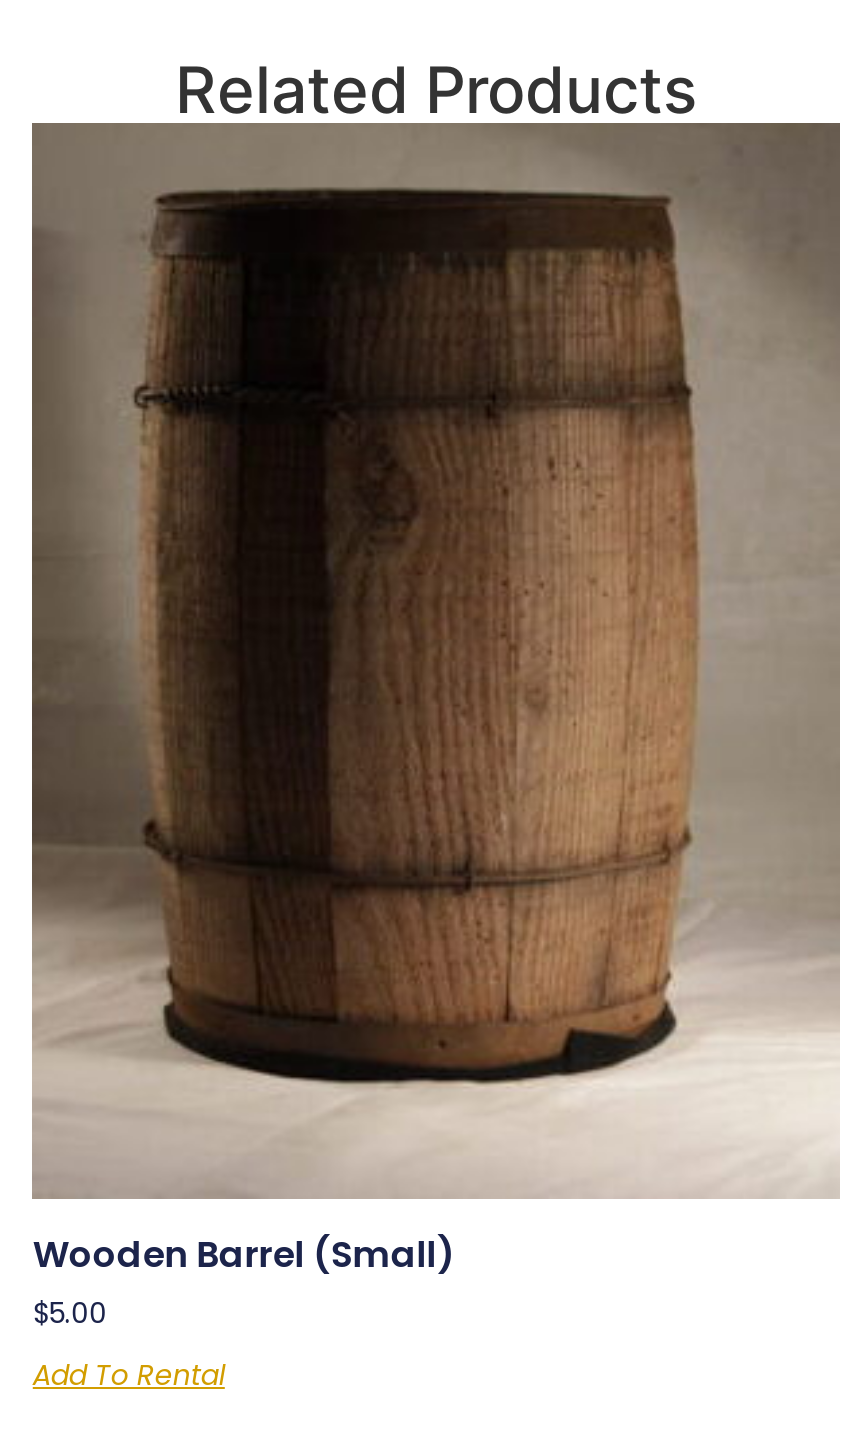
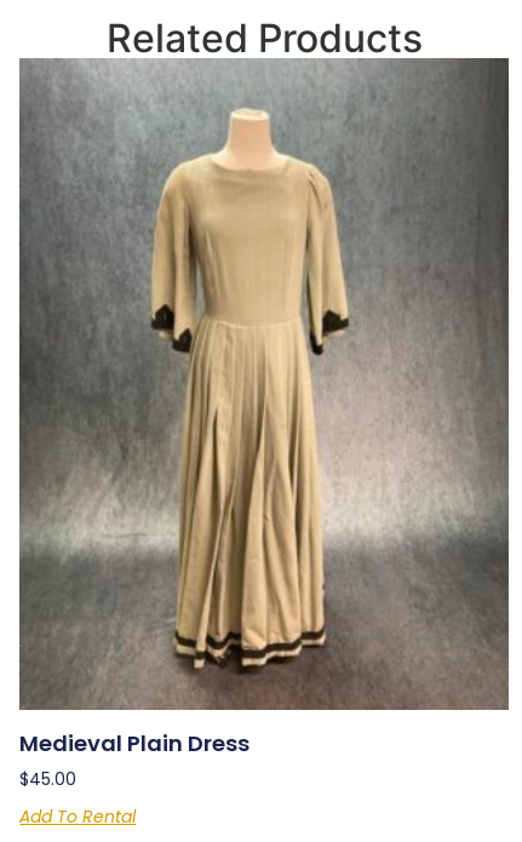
[32,123,840,1333] [image] | Wooden Barrel (small) | $5.00 -> [18,58,510,791] [image] | Medieval Plain Dress | $45.00

